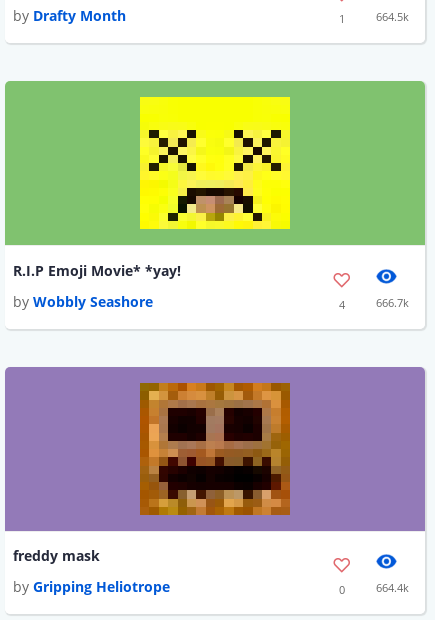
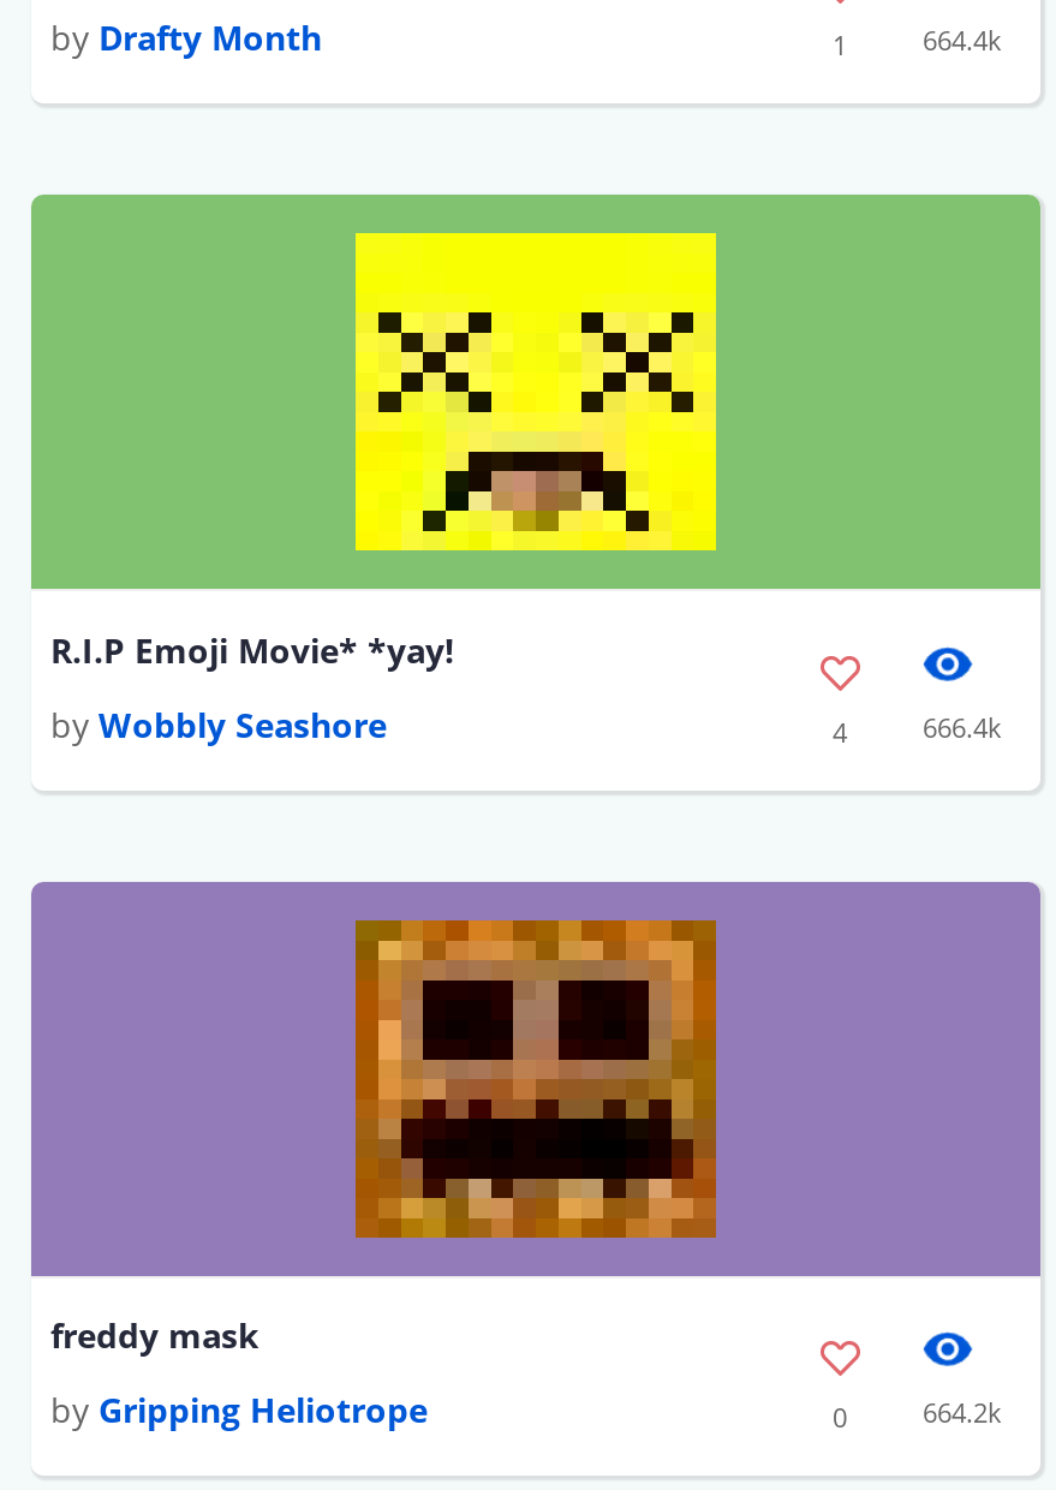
[376,9,409,24] 664.5k -> [923,22,1002,58] 664.4k
[376,295,409,310] 666.7k -> [923,708,1002,744] 666.4k
[376,580,409,595] 664.4k -> [923,1394,1002,1430] 664.2k

